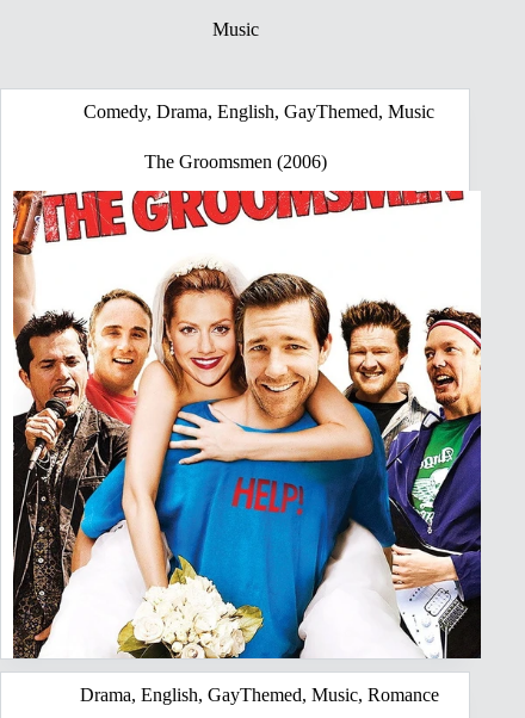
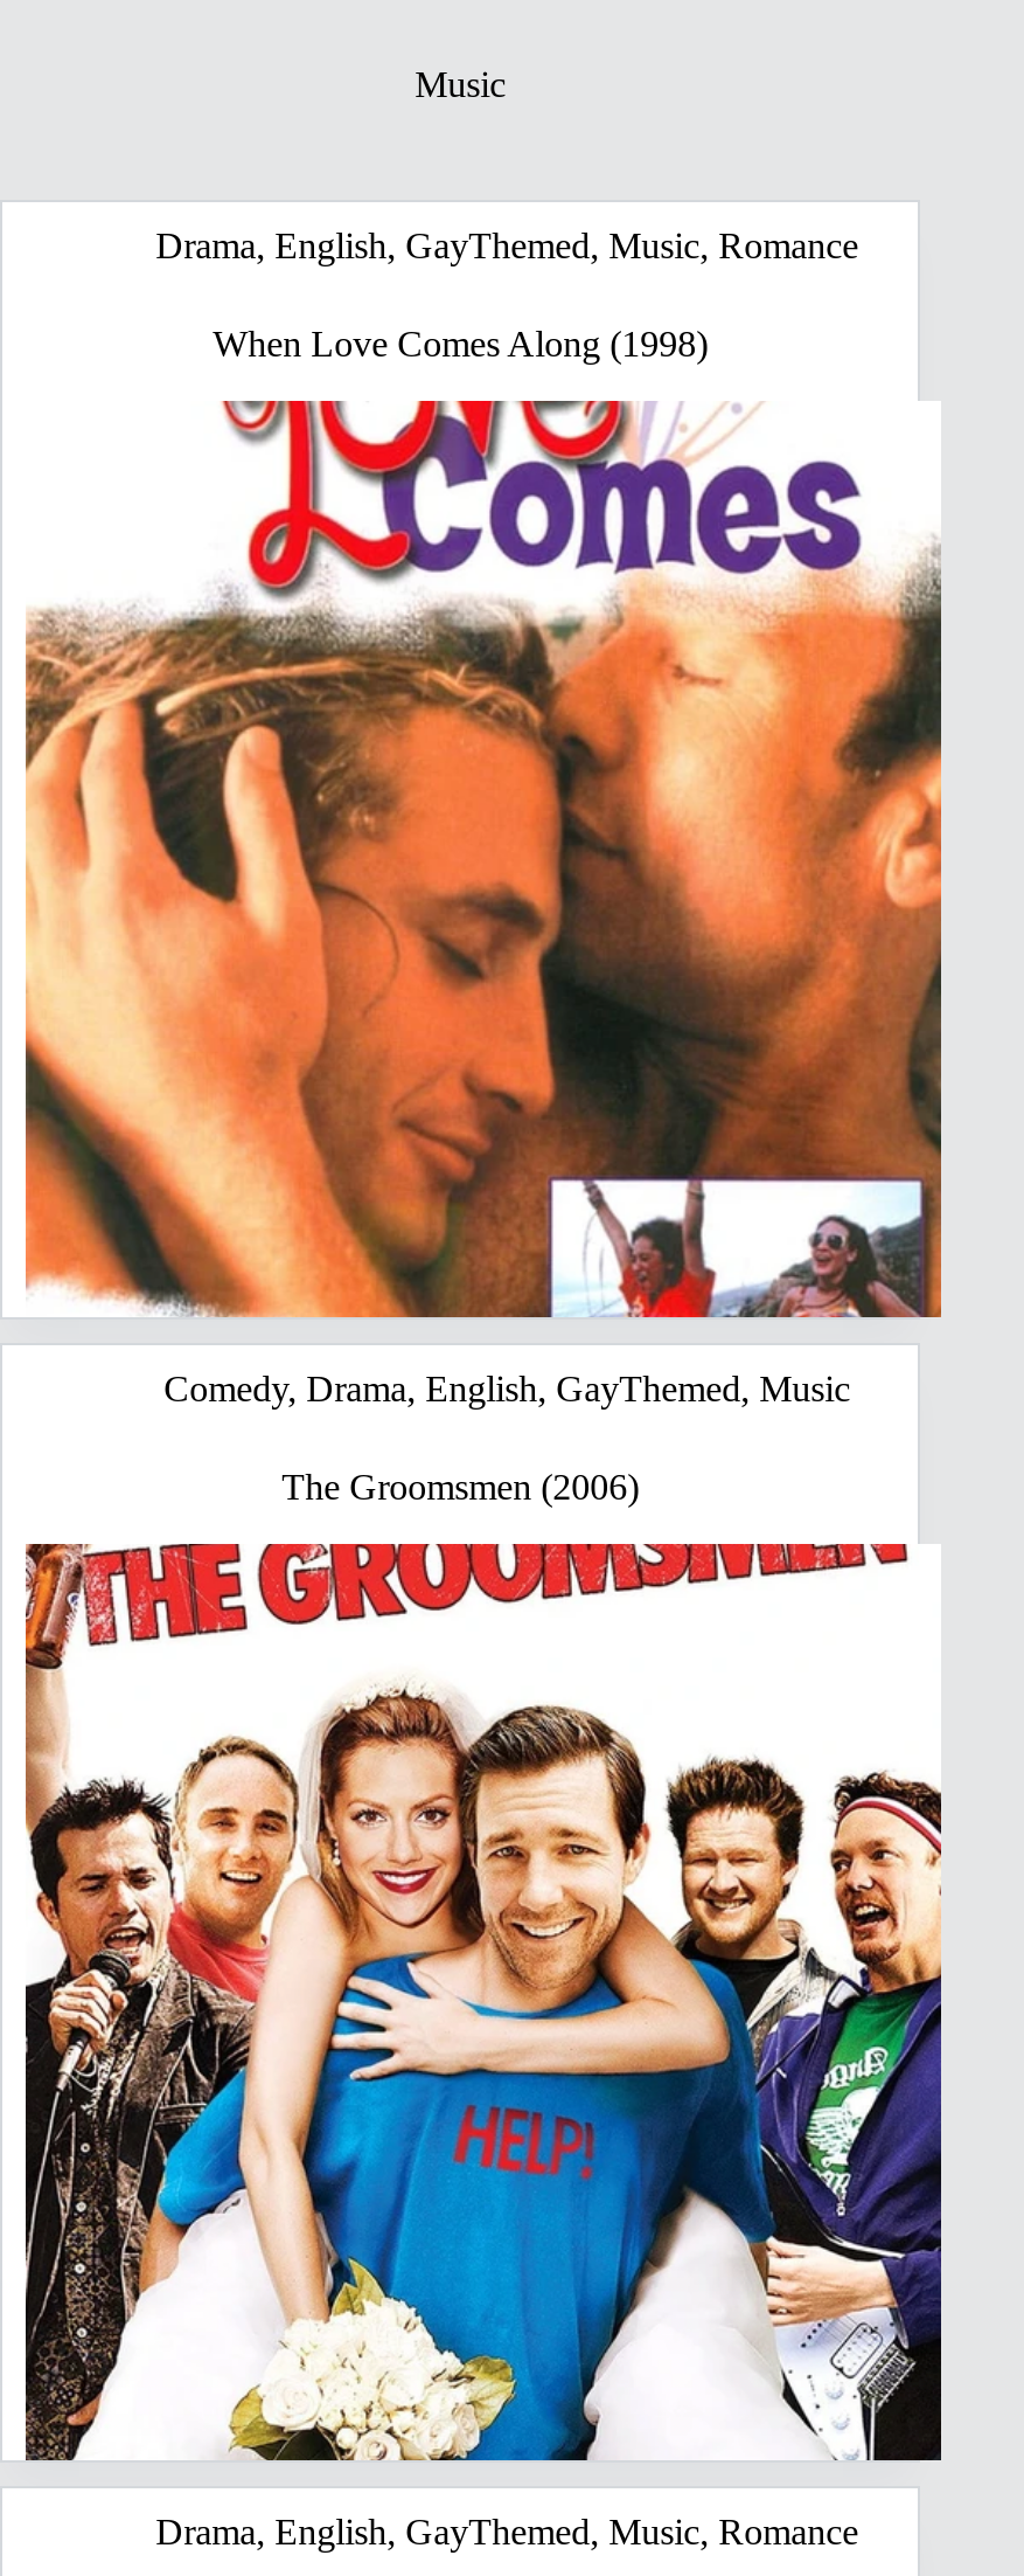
none -> [23,399,943,1320] [image]
none -> [156,226,858,363] Drama, English, GayThemed, Music, Romance | When Love Comes Along (1998)

